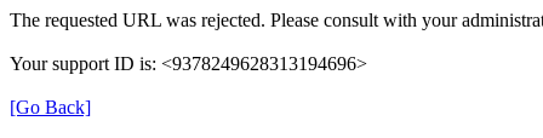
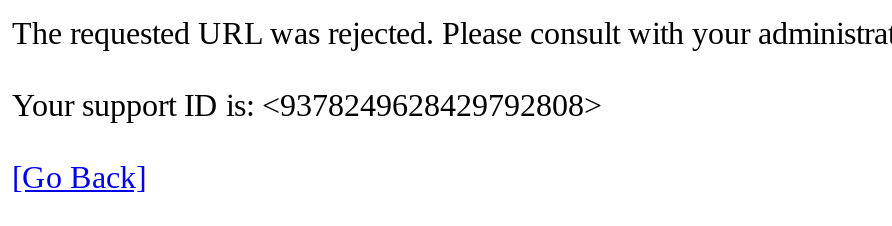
[10,53,367,74] Your support ID is: <9378249628313194696> -> [12,88,602,122] Your support ID is: <9378249628429792808>

